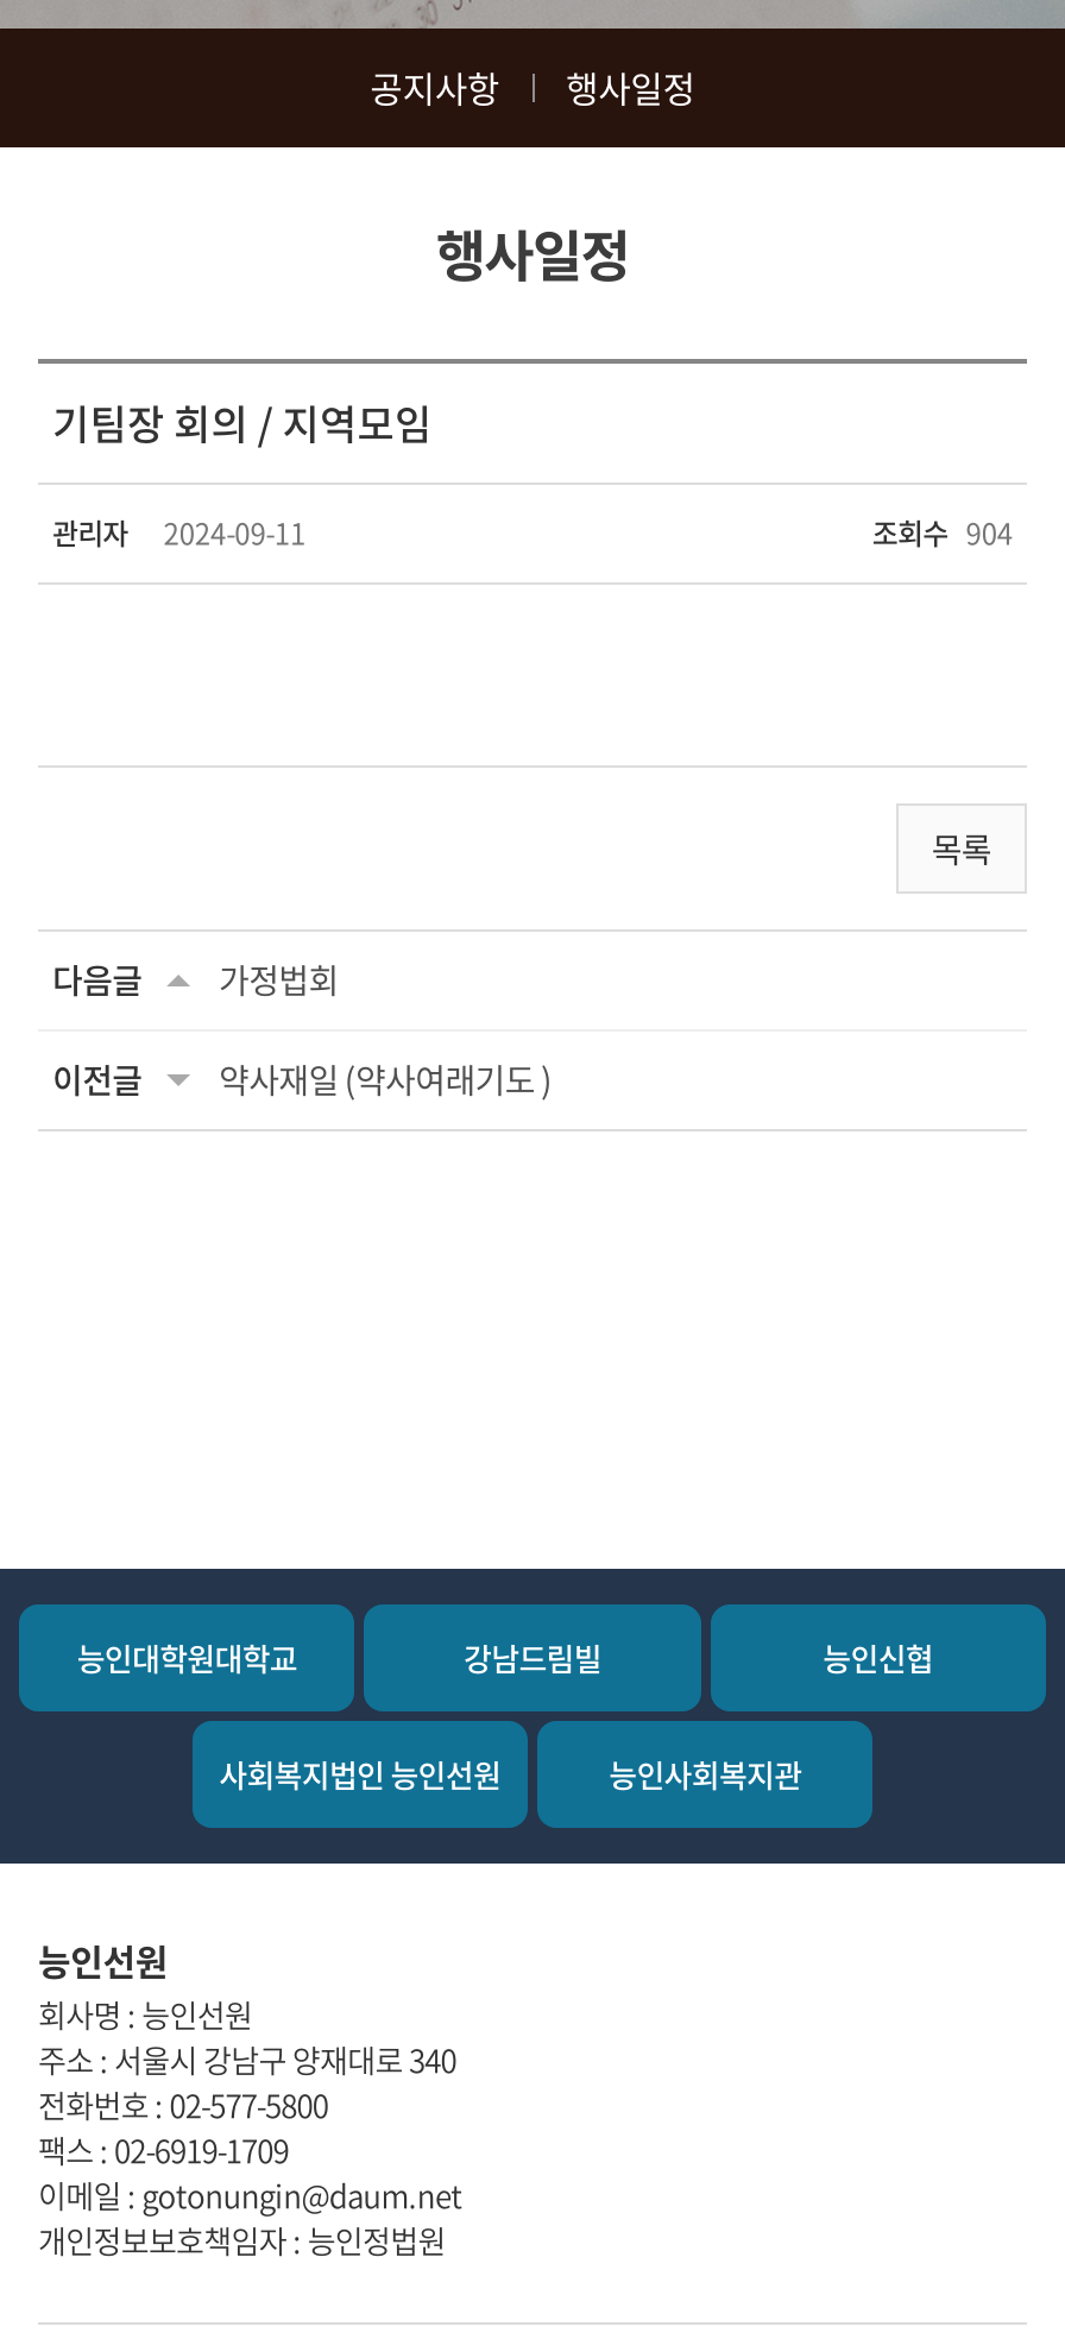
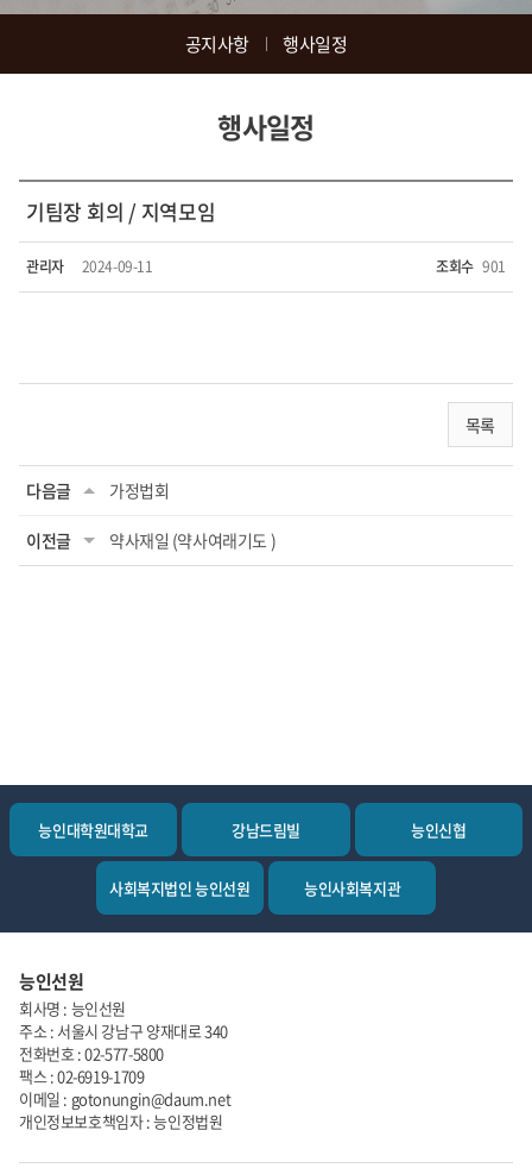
[872,511,1013,554] 조회수 904 -> [436,256,506,277] 조회수 901

